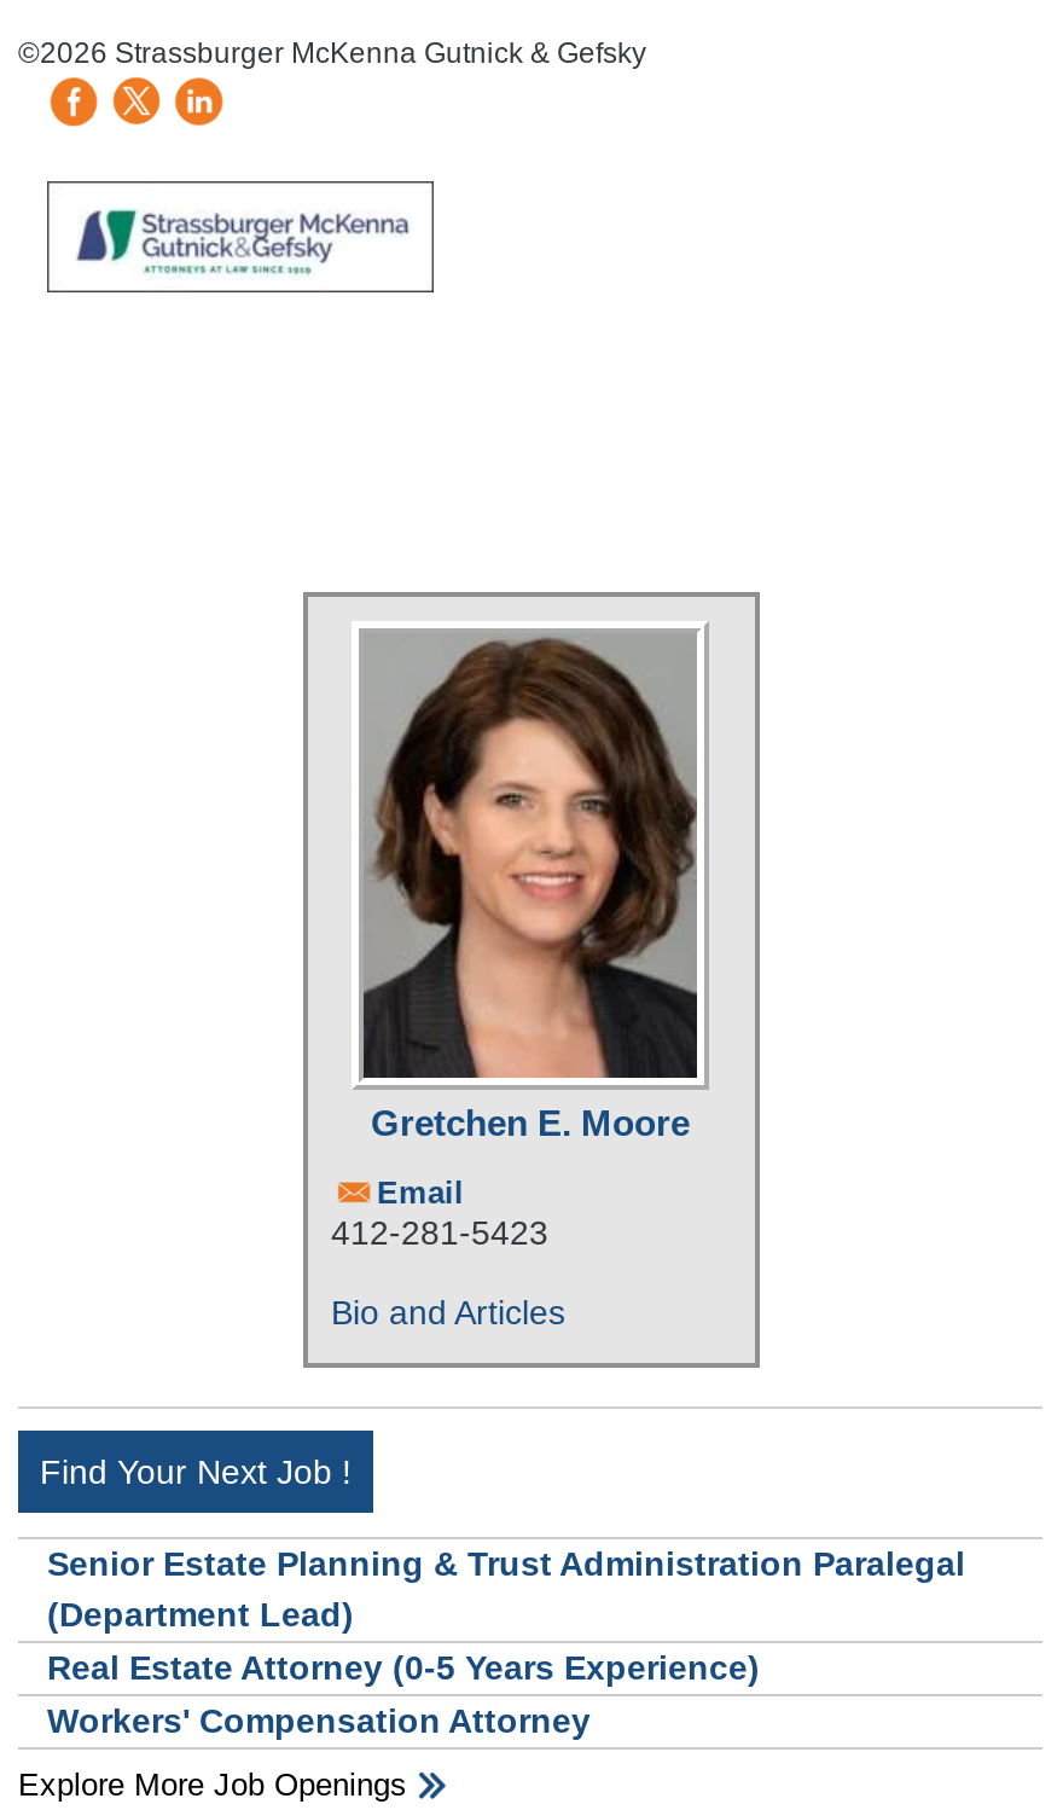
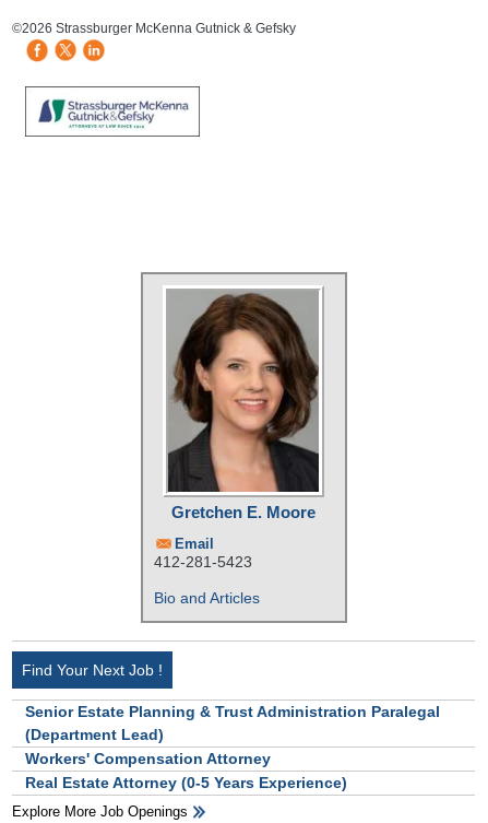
moved [47,1649,760,1688] -> [25,774,347,792]: Real Estate Attorney (0-5 Years Experience)
moved [47,1702,591,1741] -> [25,750,271,768]: Workers' Compensation Attorney

